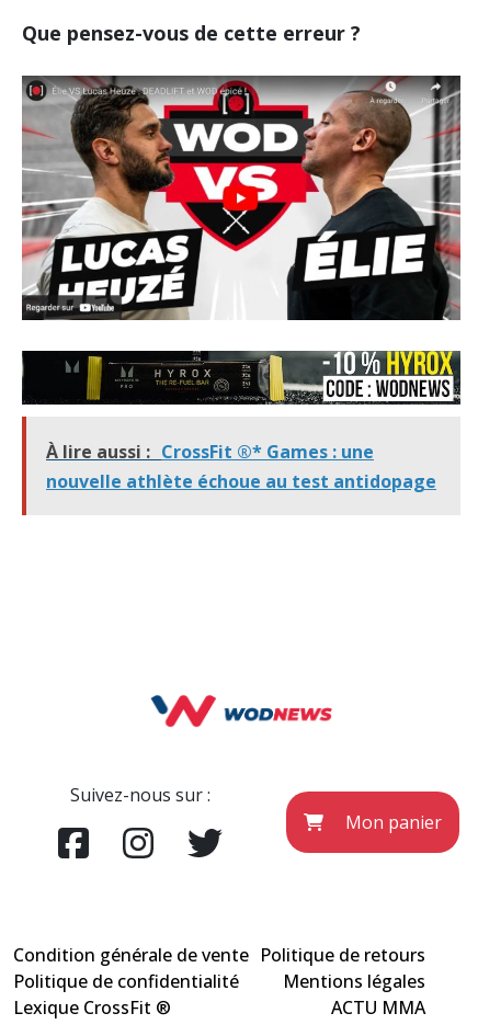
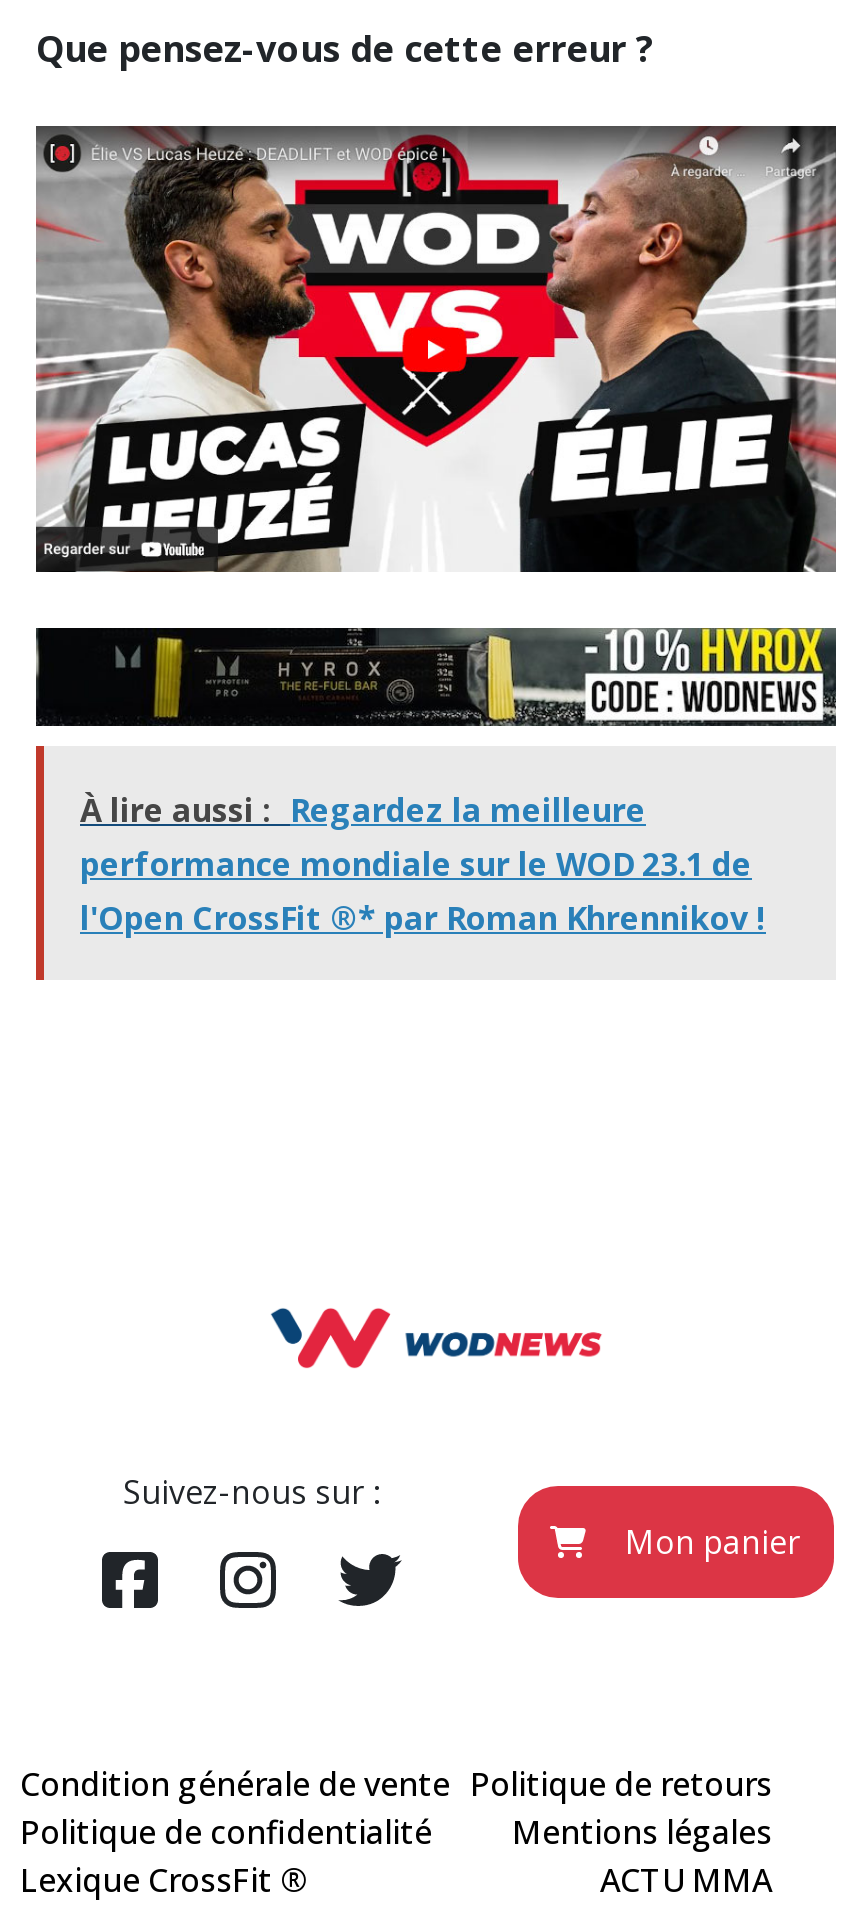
[46,439,436,493] À lire aussi : CrossFit ®* Games : une | nouvelle athlète échoue au test antidopage -> [80,789,766,941] À lire aussi : Regardez la meilleure | performance mondiale sur le WOD 23.1 de | l'Open CrossFit ®* par Roman Khrennikov !

